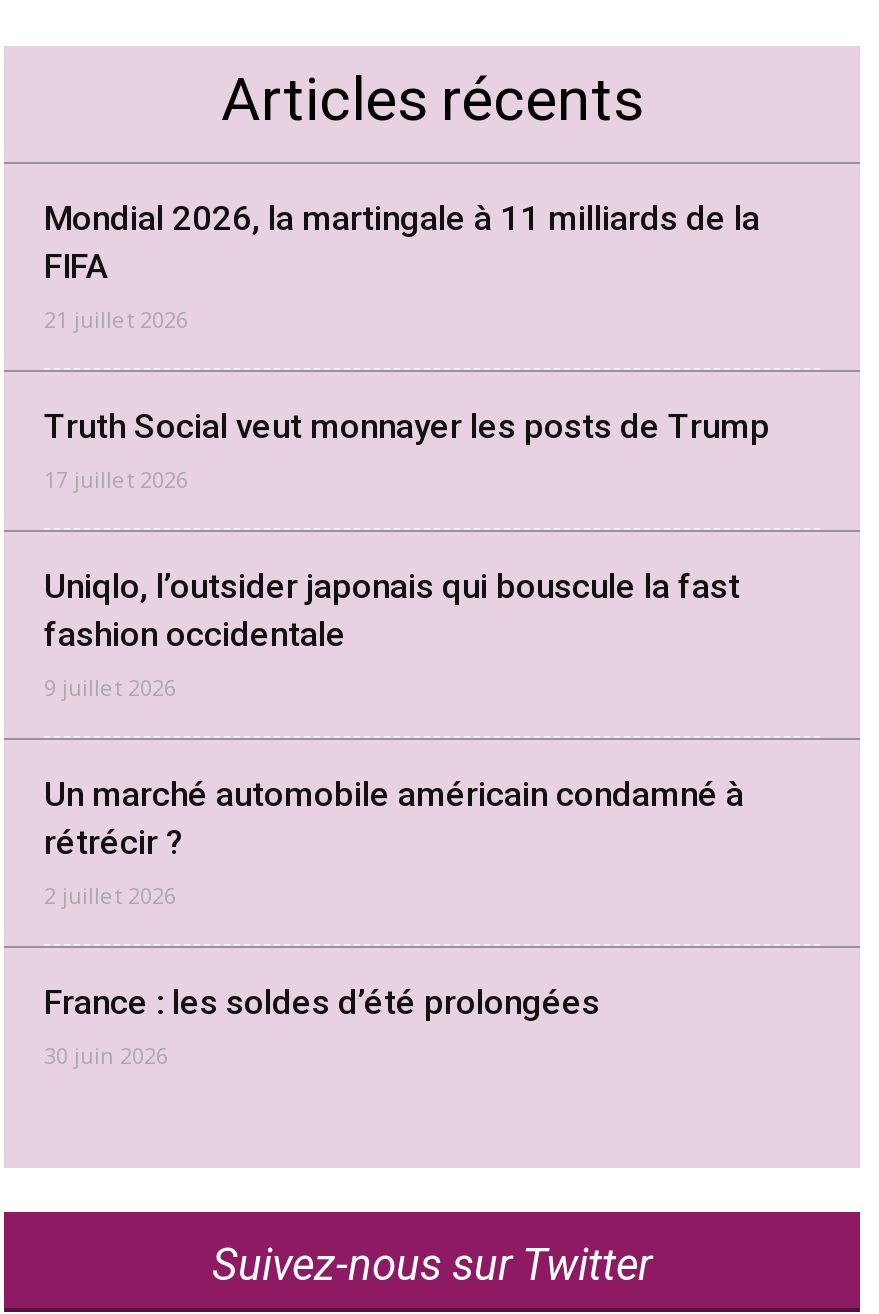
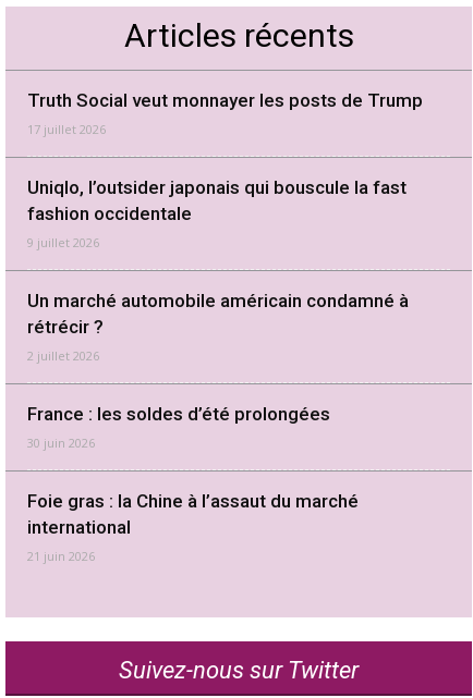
[44,197,760,333] Mondial 2026, la martingale à 11 milliards de la | FIFA | 21 juillet 2026 -> none
moved [44,405,770,1069] -> [27,90,423,451]: Truth Social veut monnayer les posts de Trump | 17 juillet 2026 | Uniqlo, l’outsider japonais qui bouscule la fast | ... | France : les soldes d’été prolongées | 30 juin 2026
none -> [27,490,359,564] Foie gras : la Chine à l’assaut du marché | international | 21 juin 2026

